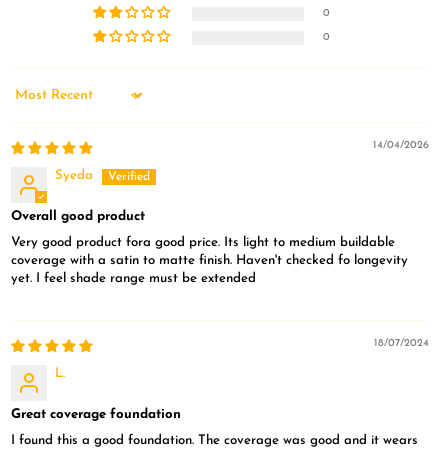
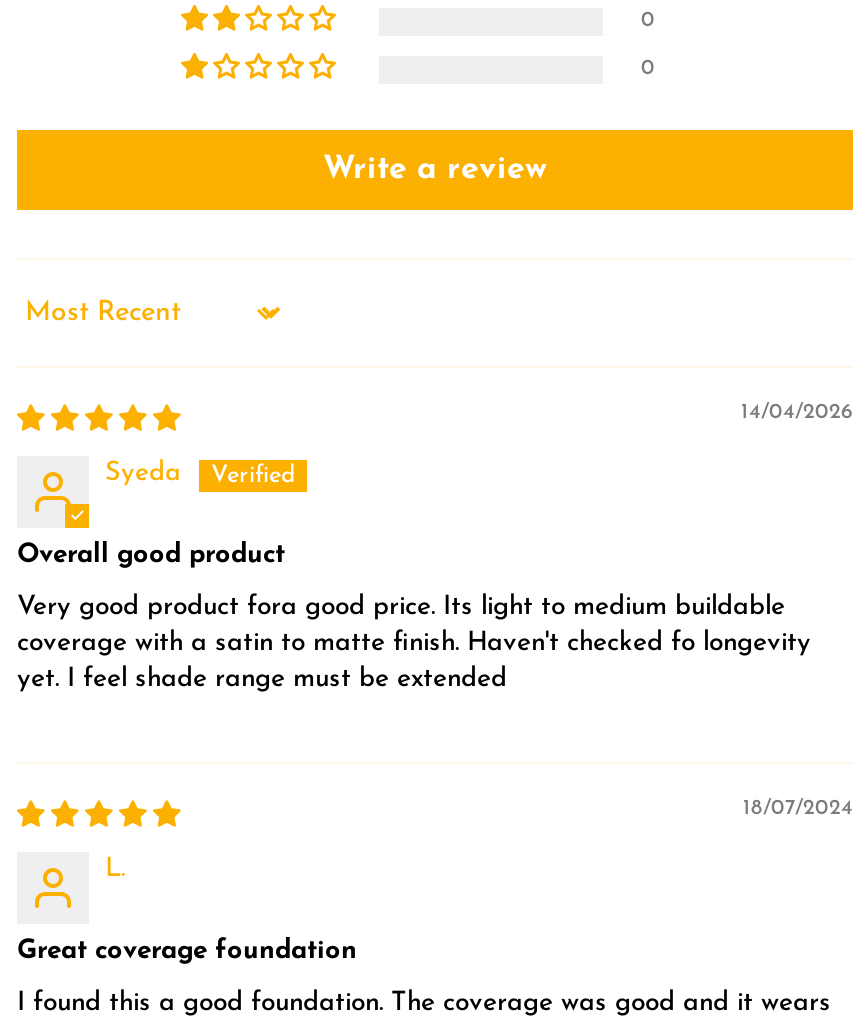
none -> [323,155,547,187] Write a review

